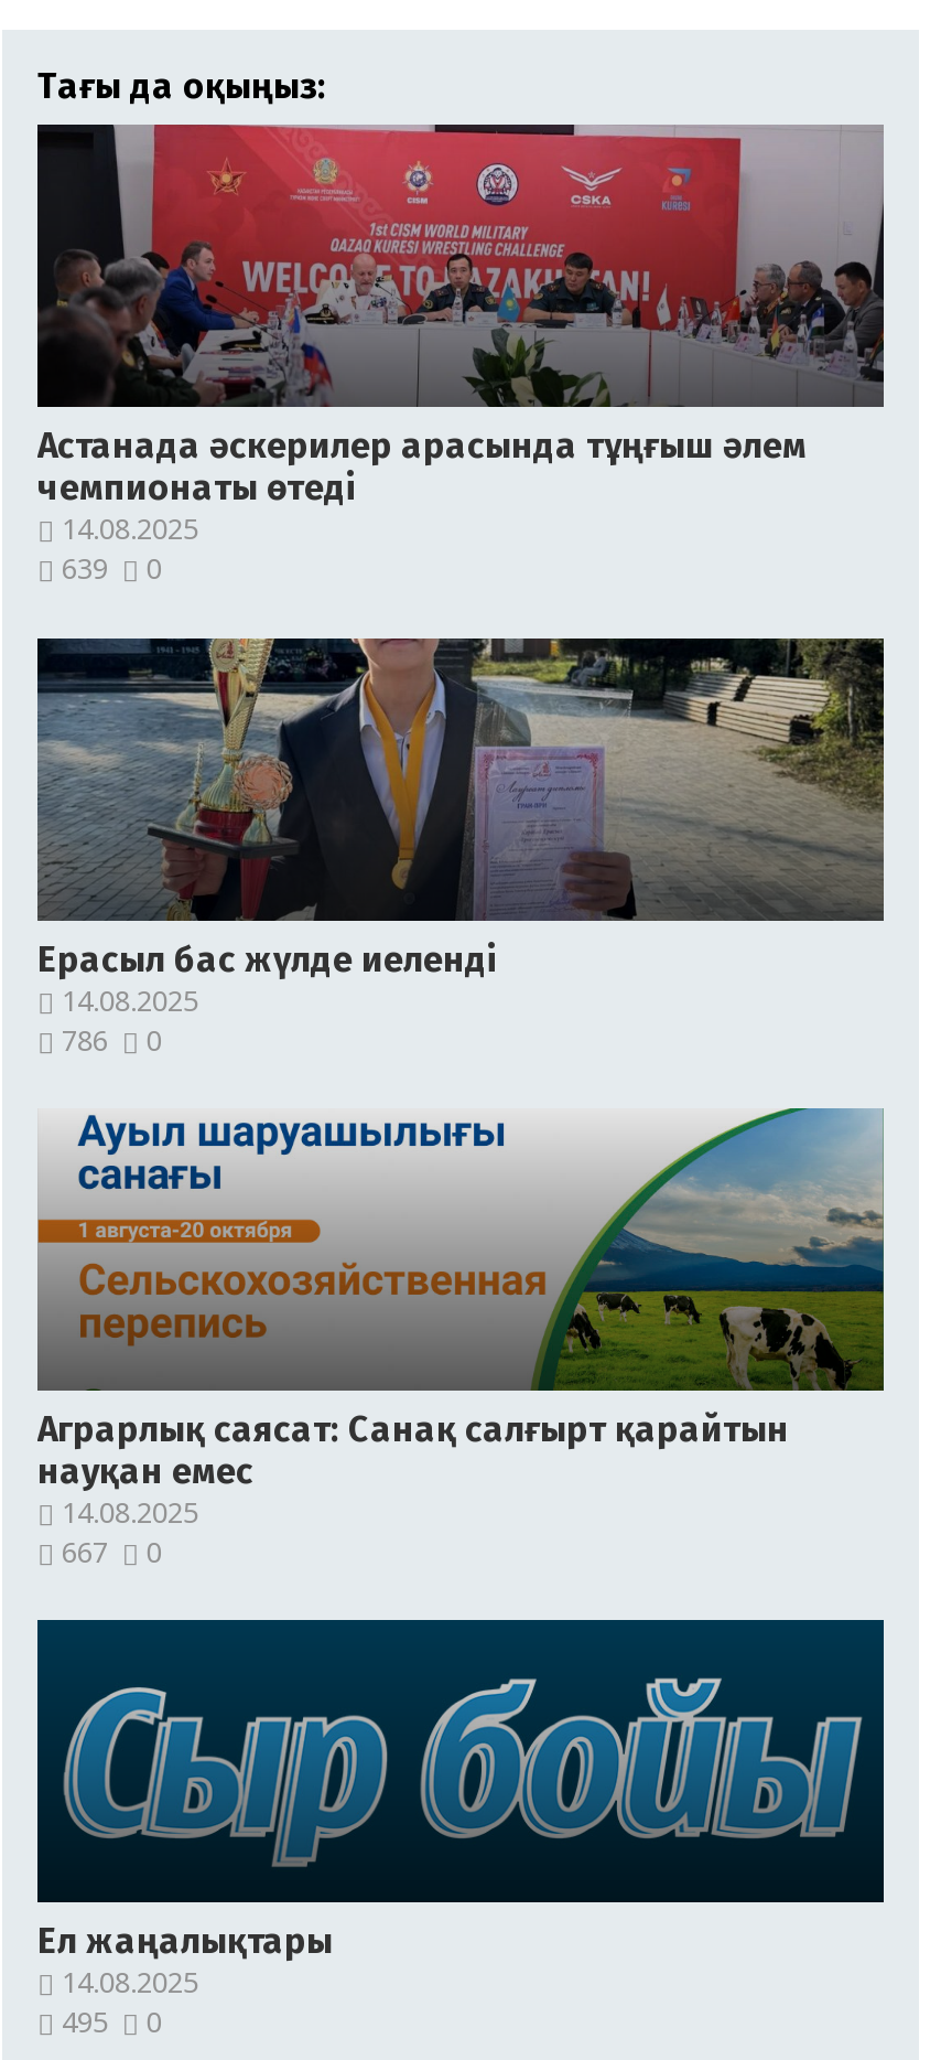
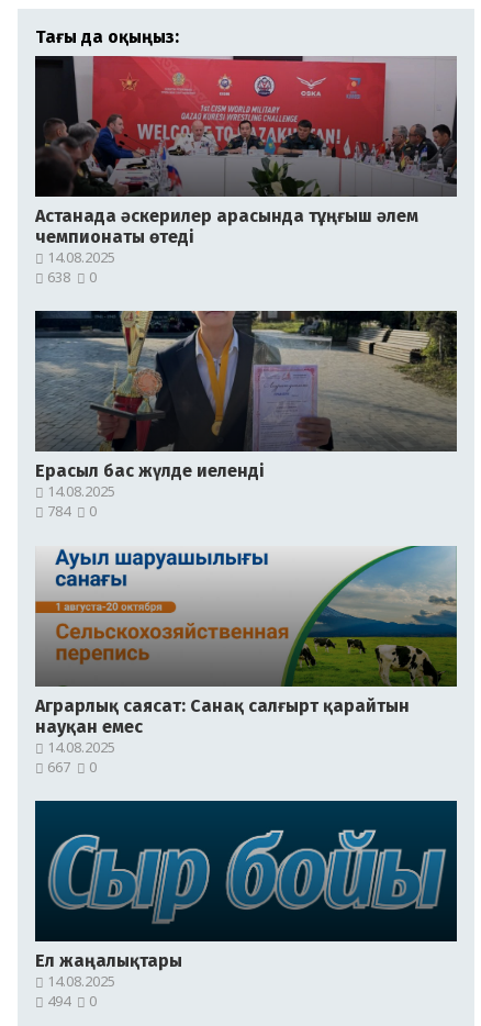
[55,548,162,588] 639 0 -> [44,267,97,287] 638 0
[55,1019,162,1059] 786 0 -> [44,501,97,521] 784 0
[55,2002,162,2042] 495 0 -> [44,991,97,1011] 494 0

